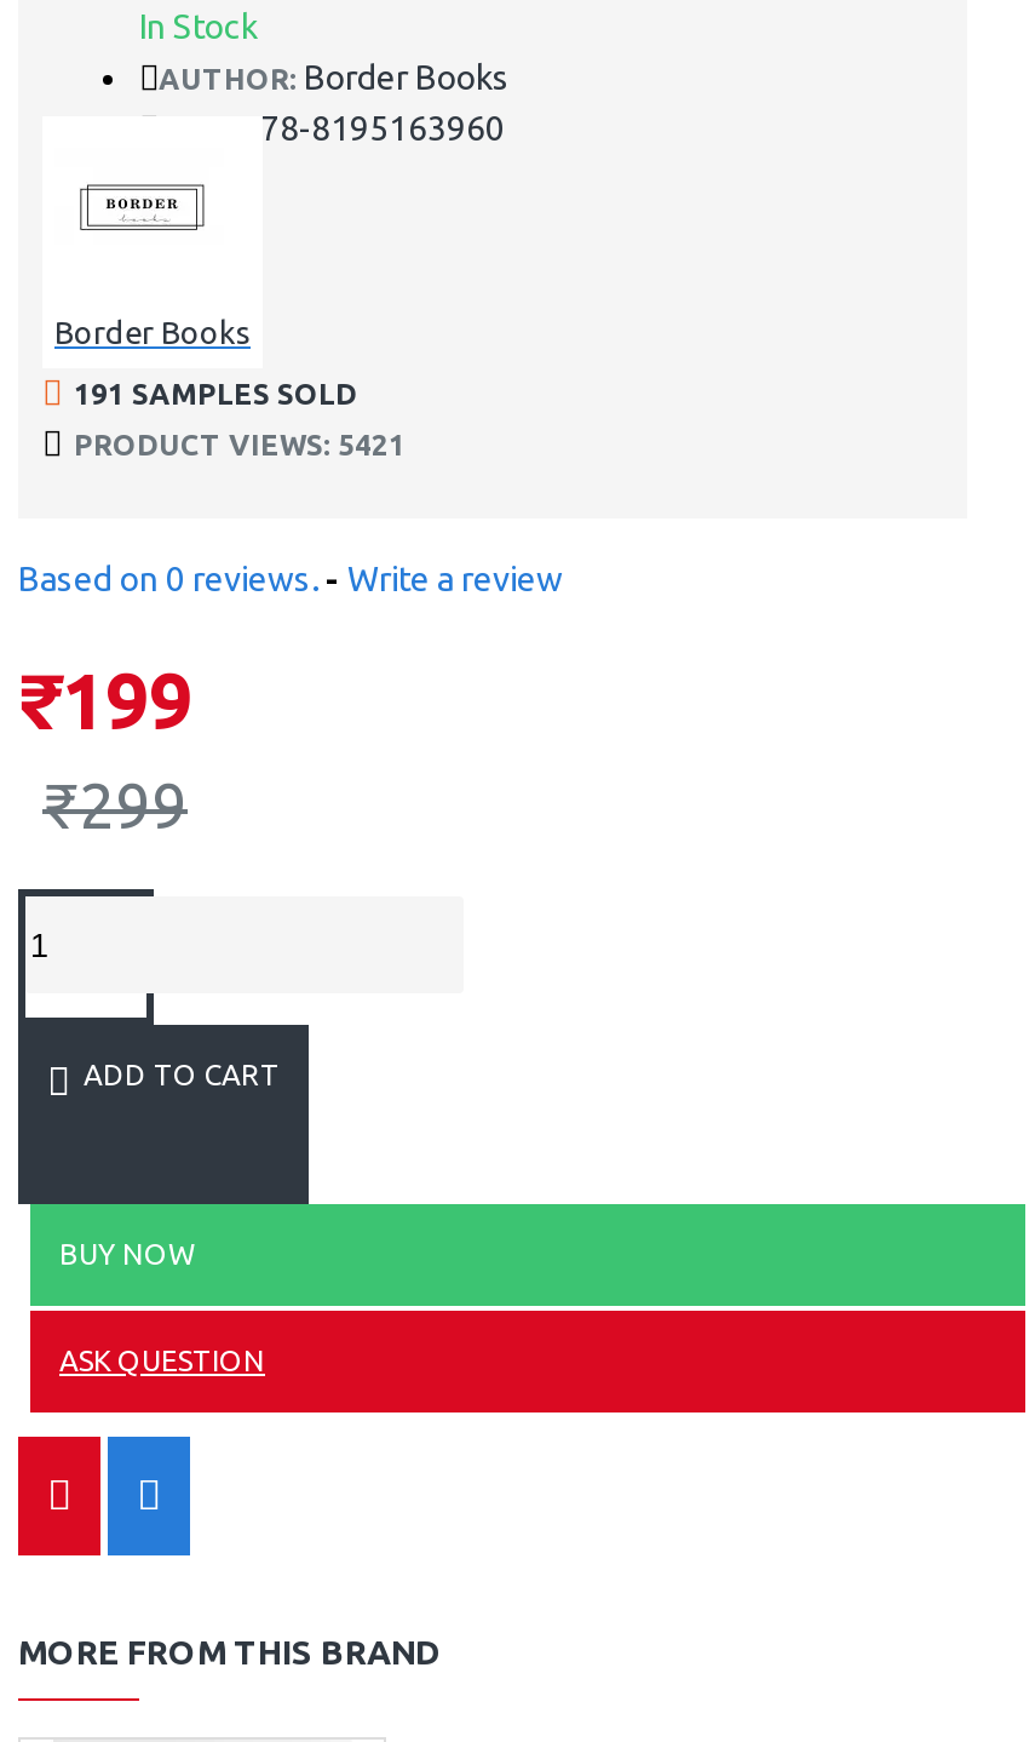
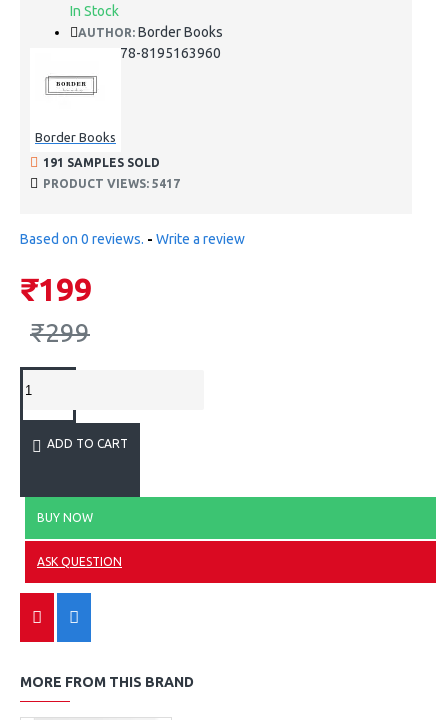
[74,429,406,460] PRODUCT VIEWS: 5421 -> [43,177,180,190] PRODUCT VIEWS: 5417

